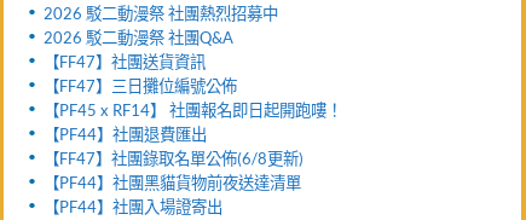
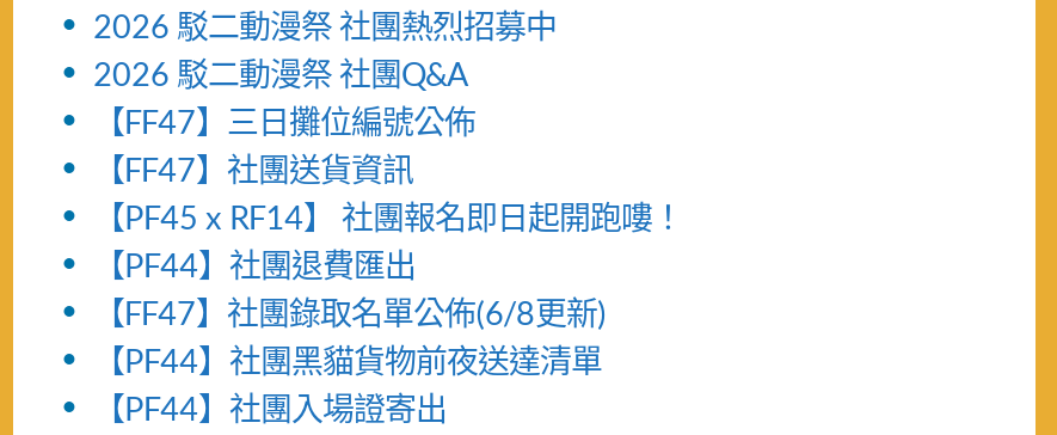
moved [44,52,206,71] -> [93,151,413,189]: 【FF47】社團送貨資訊
moved [44,76,237,96] -> [93,103,475,141]: 【FF47】三日攤位編號公佈

